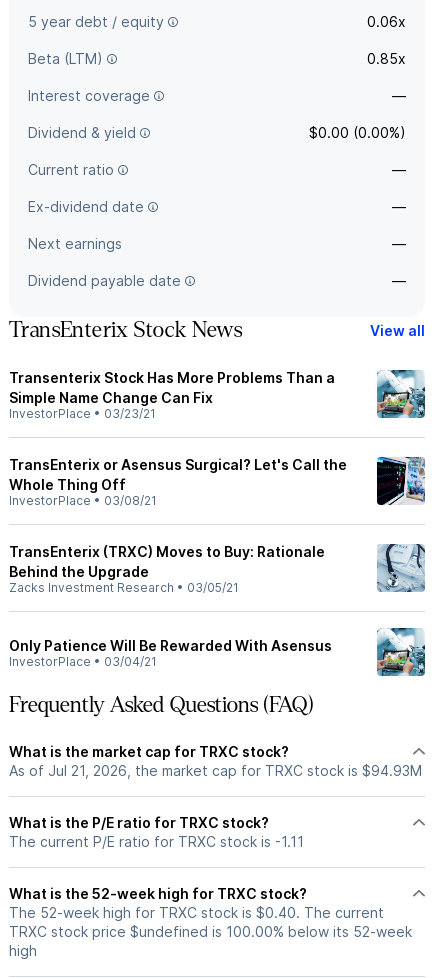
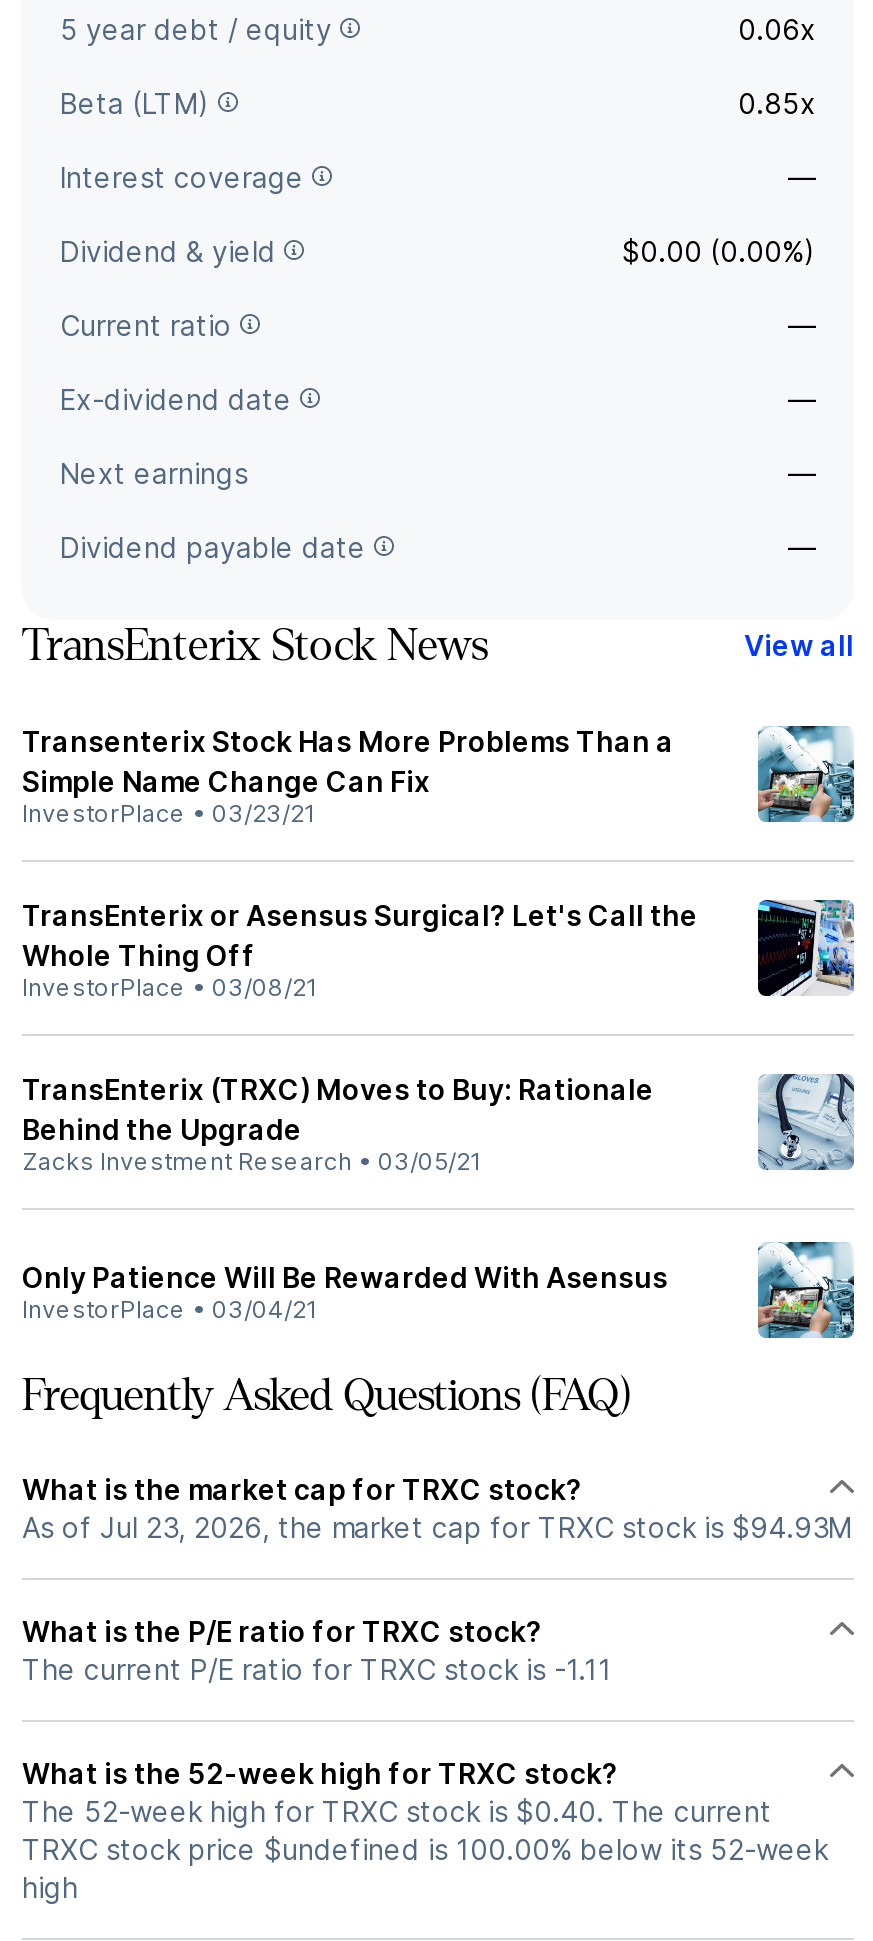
[9,762,422,779] As of Jul 21, 2026, the market cap for TRXC stock is $94.93M -> [22,1509,852,1543] As of Jul 23, 2026, the market cap for TRXC stock is $94.93M

